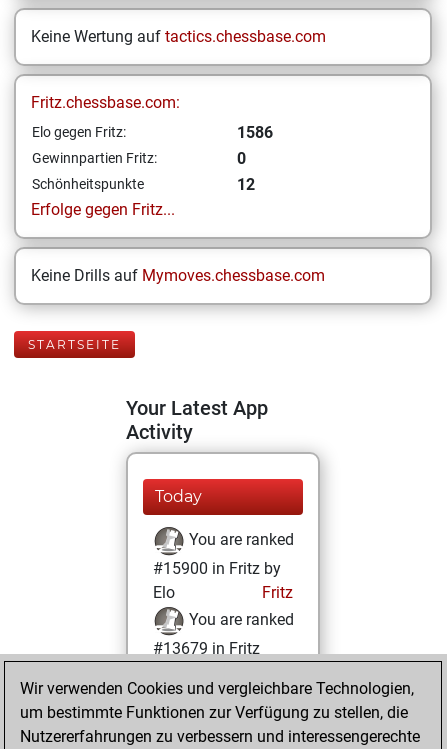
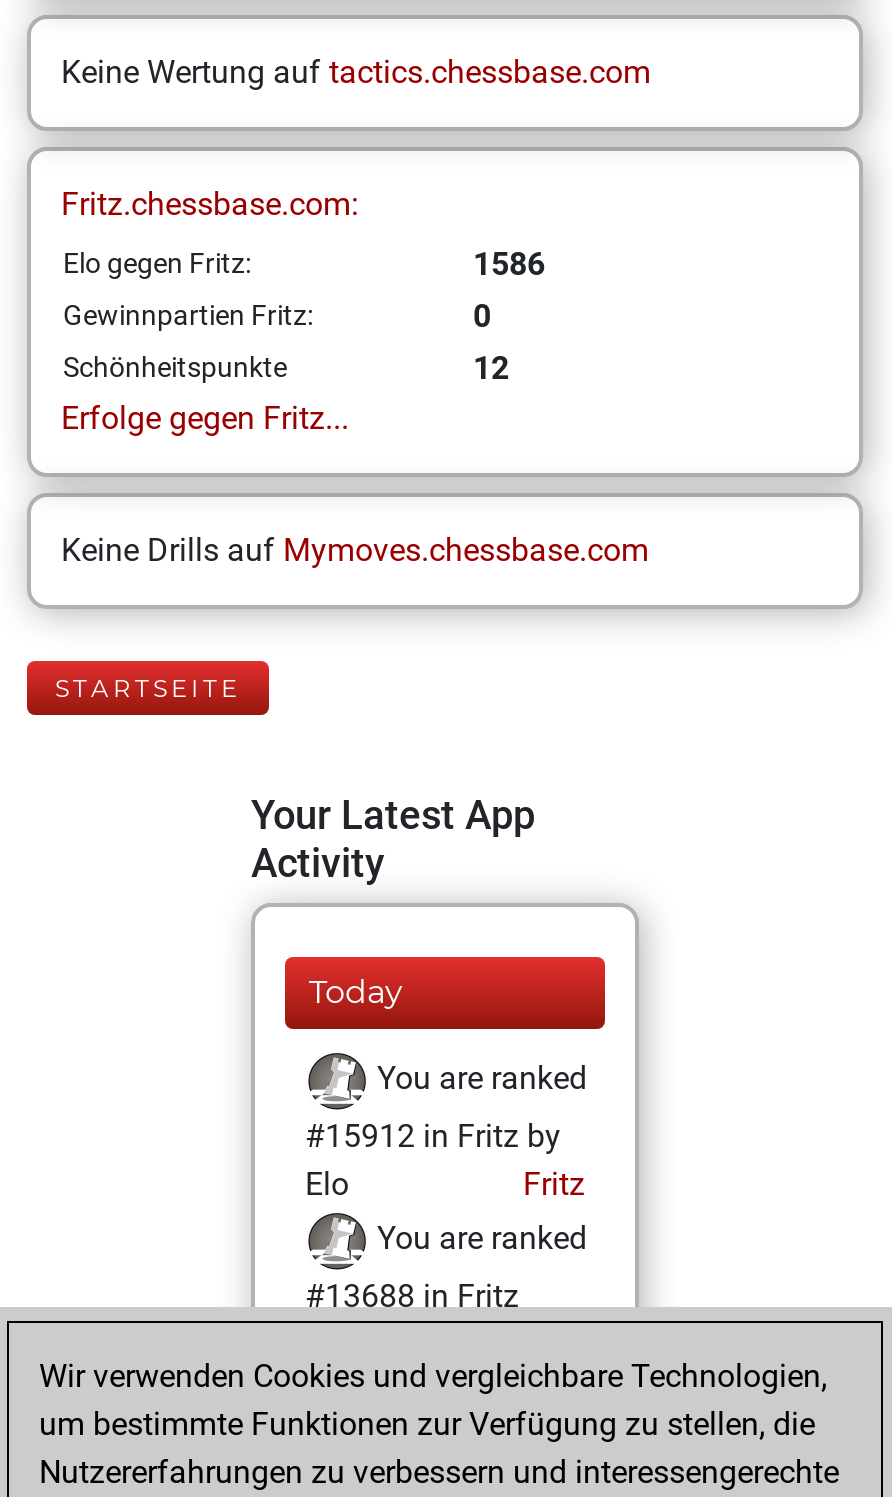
[153,559,281,578] #15900 in Fritz by -> [305,1117,561,1155] #15912 in Fritz by
[153,639,260,658] #13679 in Fritz -> [305,1277,519,1315] #13688 in Fritz

